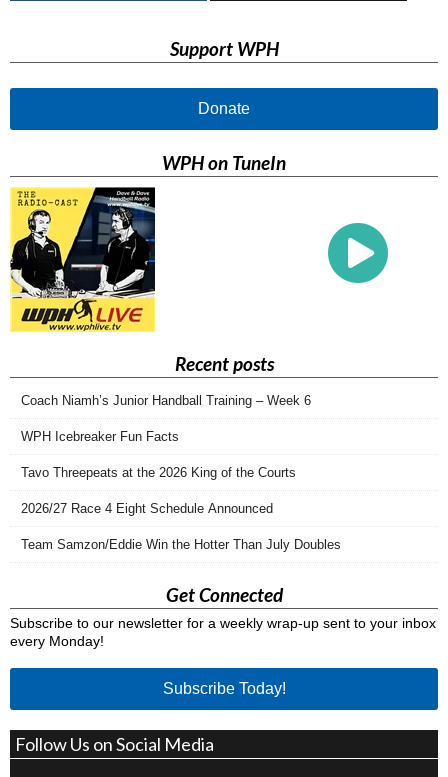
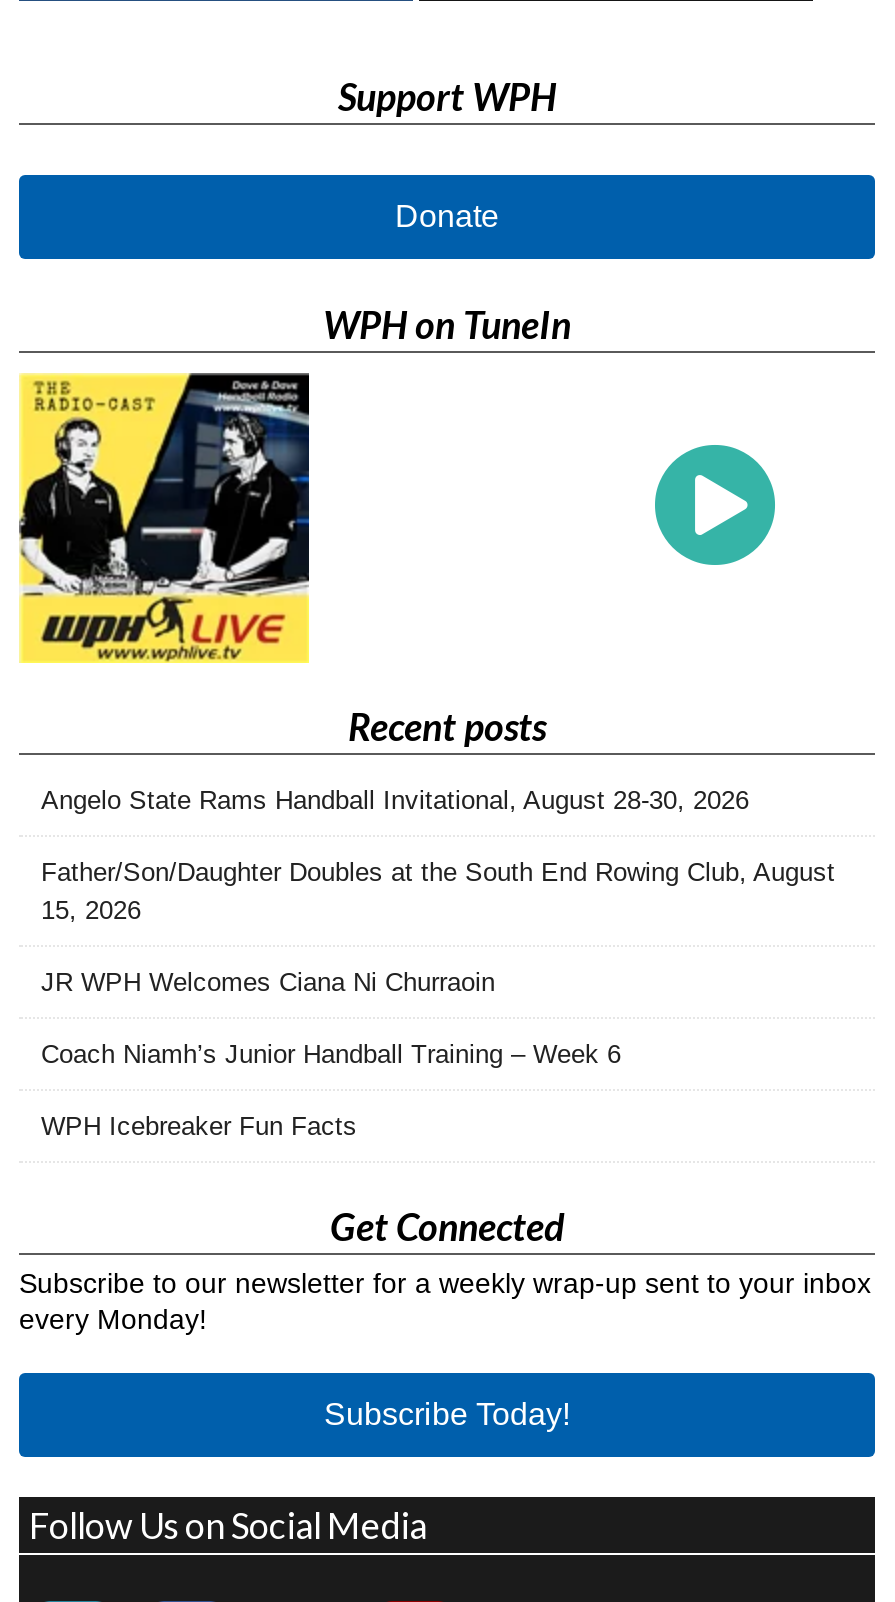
none -> [41,786,835,998] Angelo State Rams Handball Invitational, August 28-30, 2026 | Father/Son/Daughter Doubles at the South End Rowing Club, August | 15, 2026 | JR WPH Welcomes Ciana Ni Churraoin
moved [21,393,311,444] -> [41,1040,621,1142]: Coach Niamh’s Junior Handball Training – Week 6 | WPH Icebreaker Fun Facts
[21,465,341,552] Tavo Threepeats at the 2026 King of the Courts | 2026/27 Race 4 Eight Schedule Announced | Team Samzon/Eddie Win the Hotter Than July Doubles -> none

